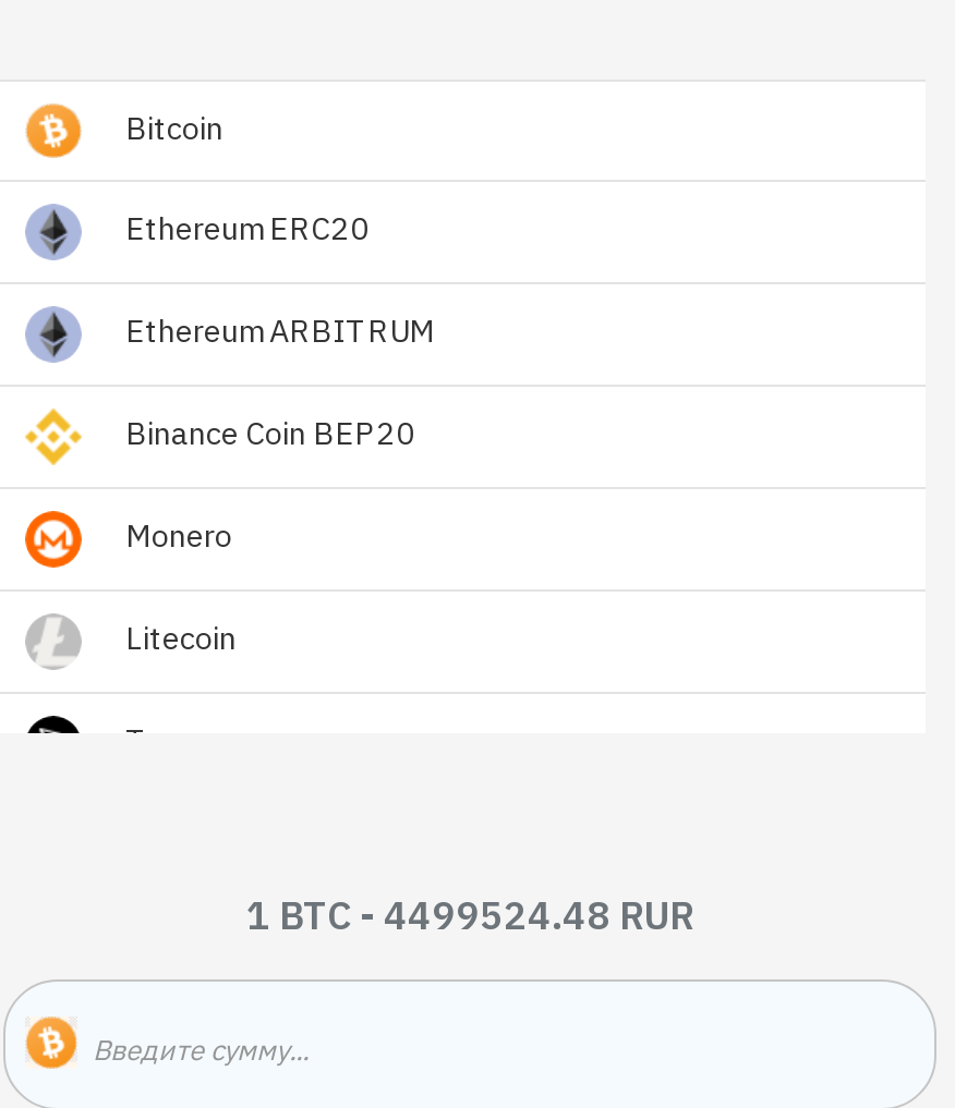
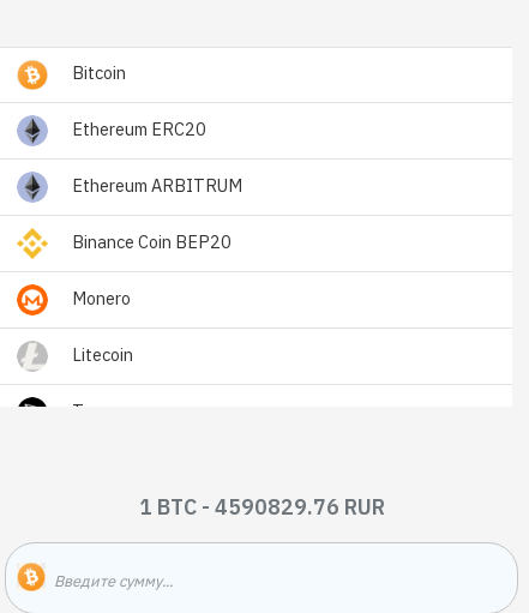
[246,891,693,941] 1 BTC - 4499524.48 RUR -> [139,493,384,521] 1 BTC - 4590829.76 RUR

